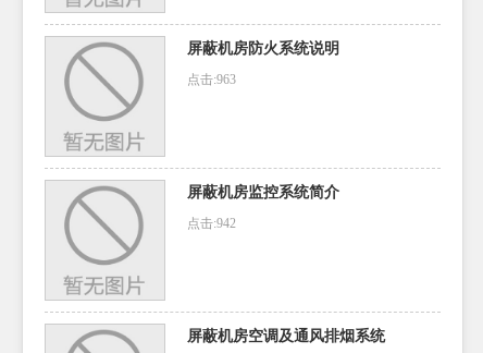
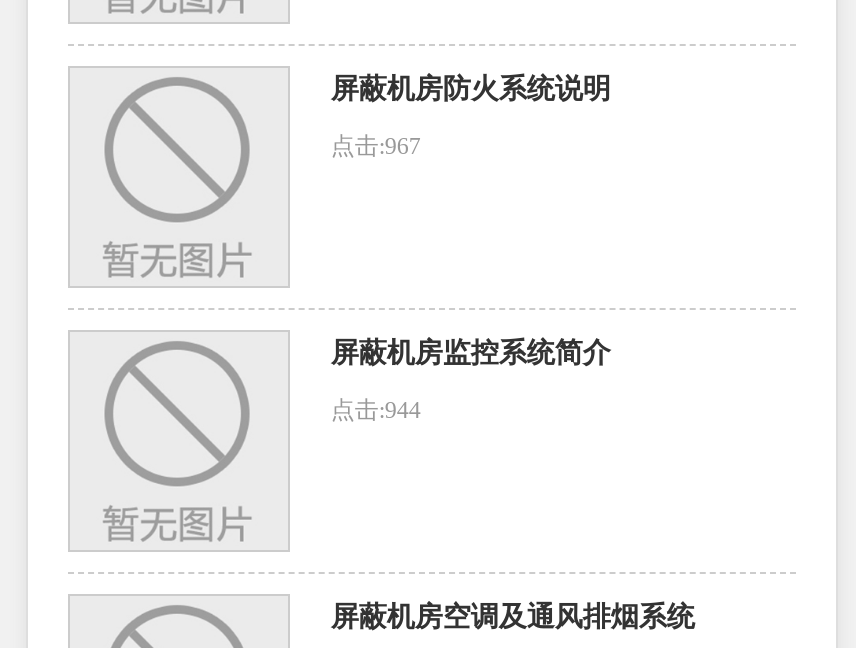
[188,72,236,87] 点击:963 -> [331,132,421,160] 点击:967
[188,216,236,231] 点击:942 -> [331,396,421,424] 点击:944

